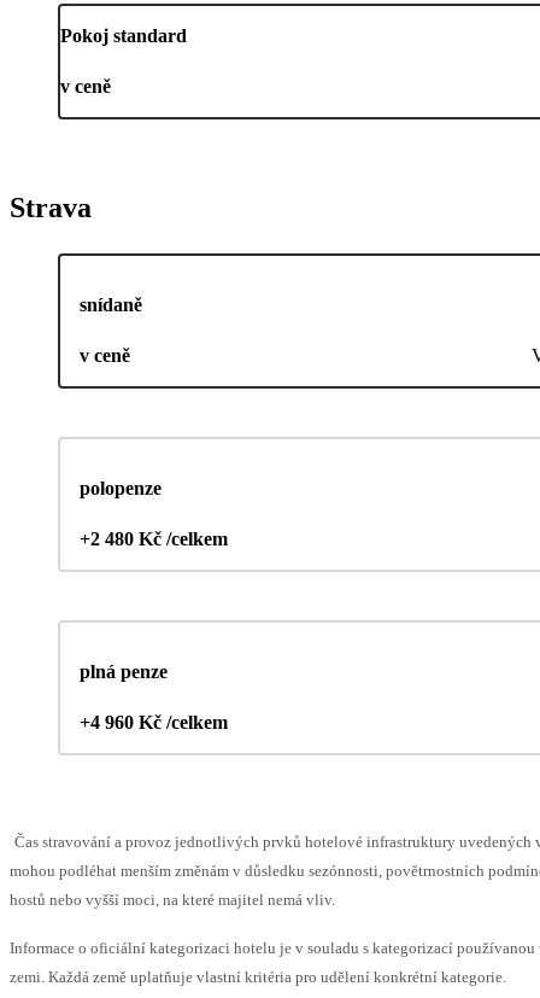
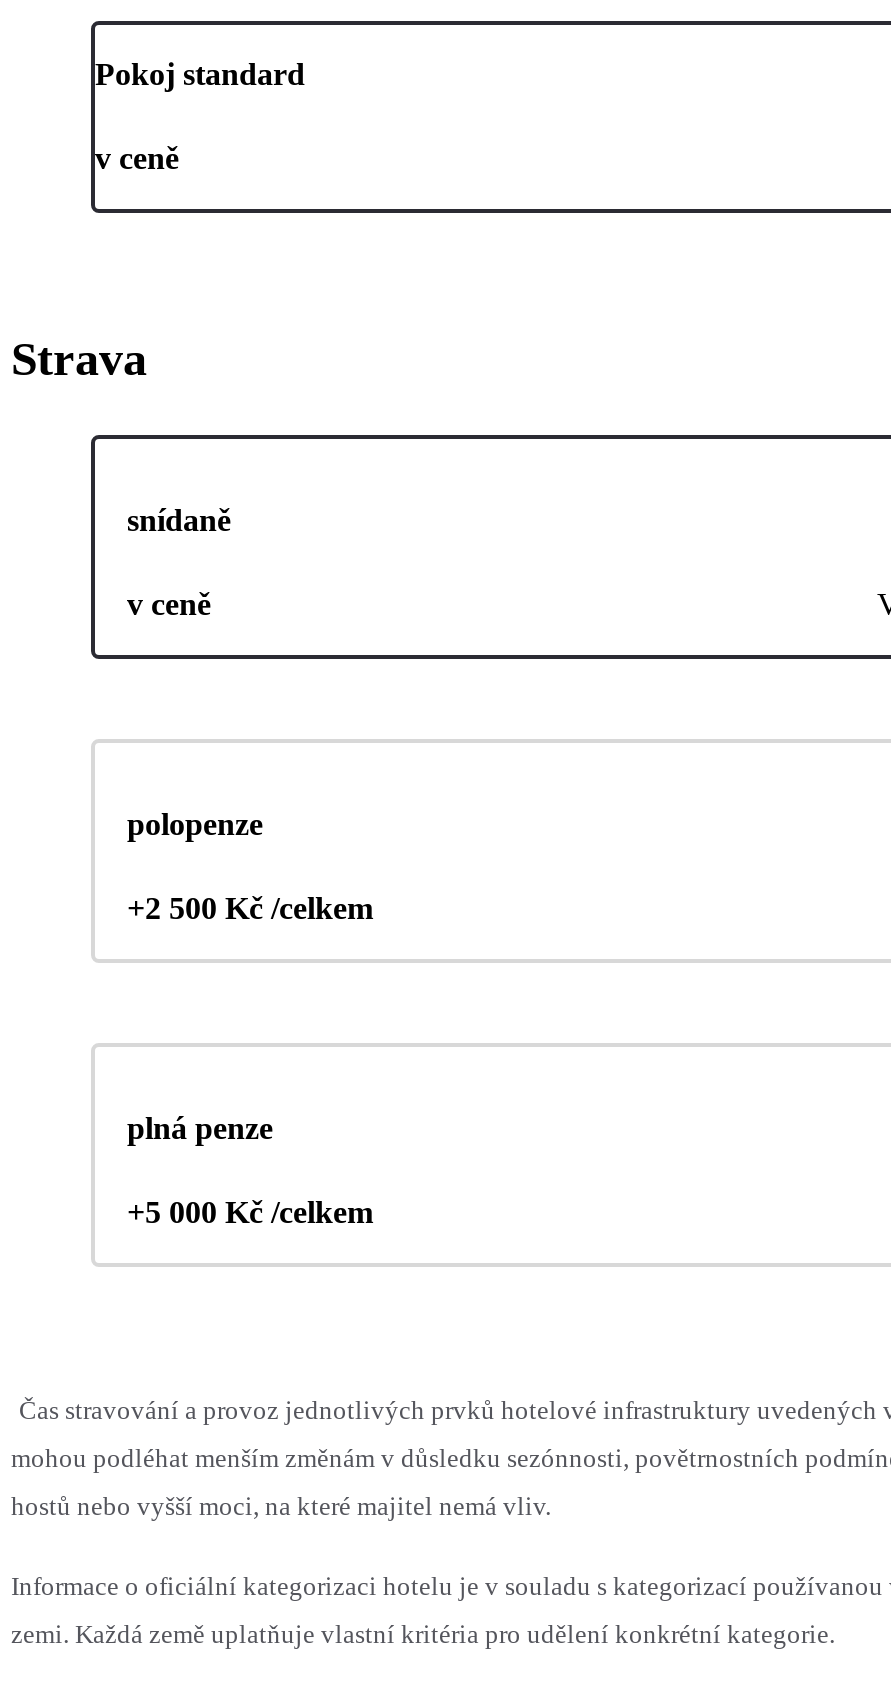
[80,529,228,550] +2 480 Kč /celkem -> [127,892,373,926] +2 500 Kč /celkem
[80,712,228,733] +4 960 Kč /celkem -> [127,1196,373,1230] +5 000 Kč /celkem

